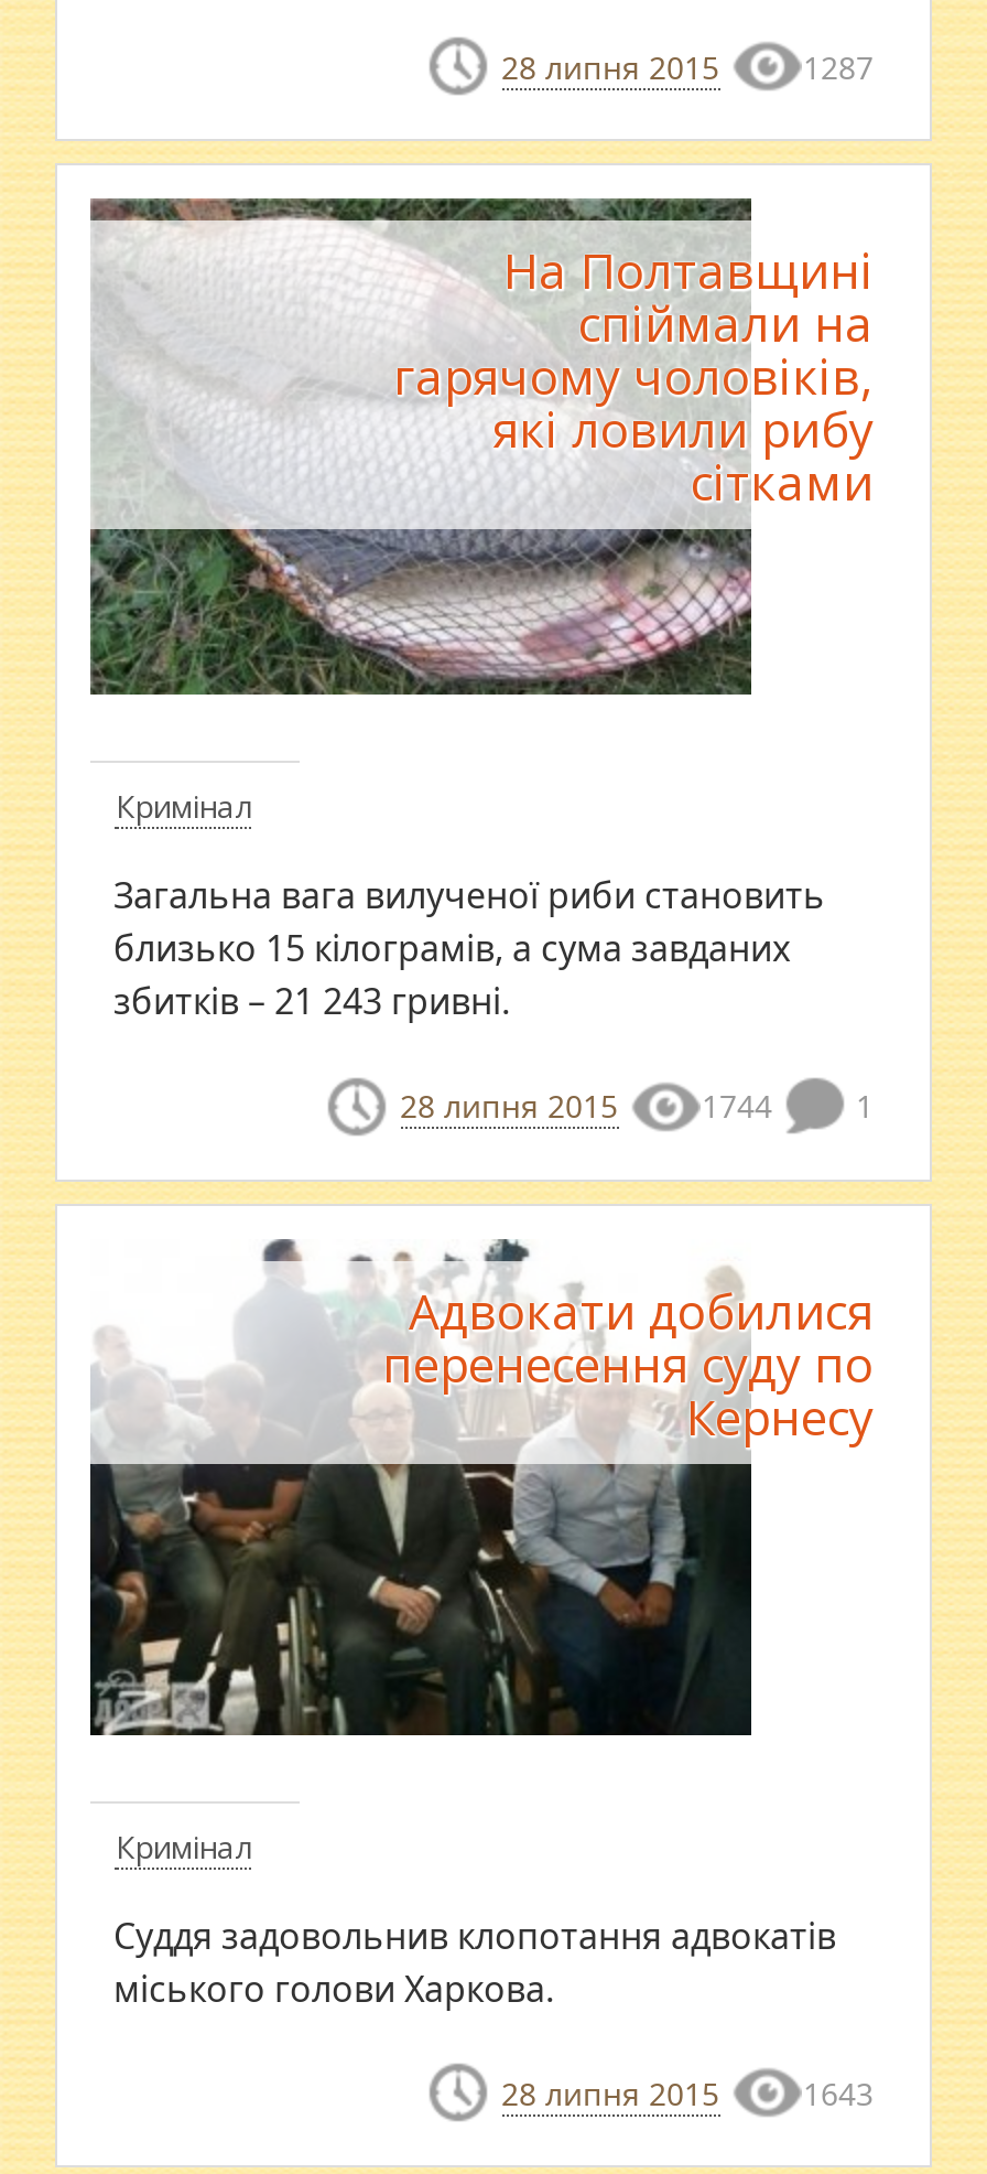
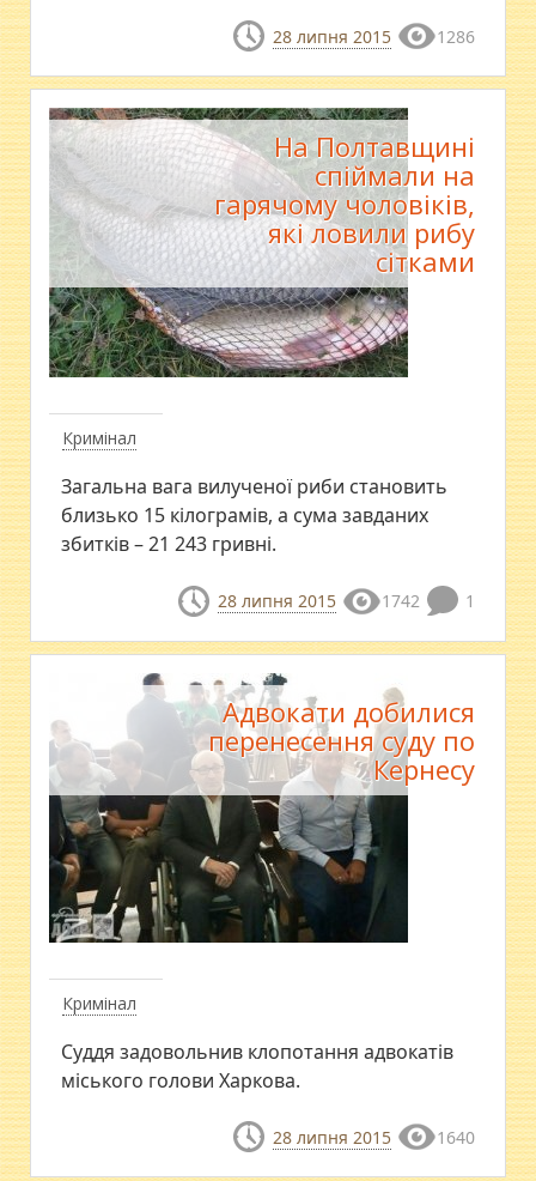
[501,46,874,88] 28 липня 2015 1287 -> [272,25,474,48] 28 липня 2015 1286
[400,1085,874,1127] 28 липня 2015 1744 1 -> [217,590,474,612] 28 липня 2015 1742 1
[501,2071,874,2113] 28 липня 2015 1643 -> [272,1125,474,1148] 28 липня 2015 1640

